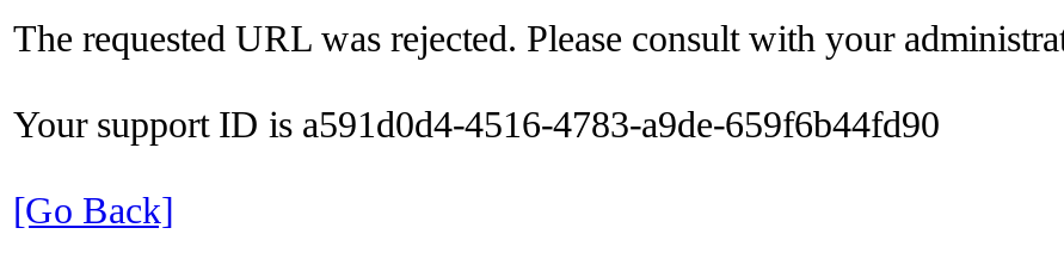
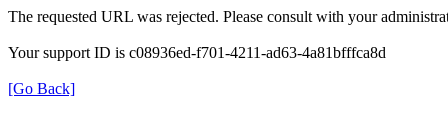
[13,104,940,144] Your support ID is a591d0d4-4516-4783-a9de-659f6b44fd90 -> [8,44,386,61] Your support ID is c08936ed-f701-4211-ad63-4a81bfffca8d

